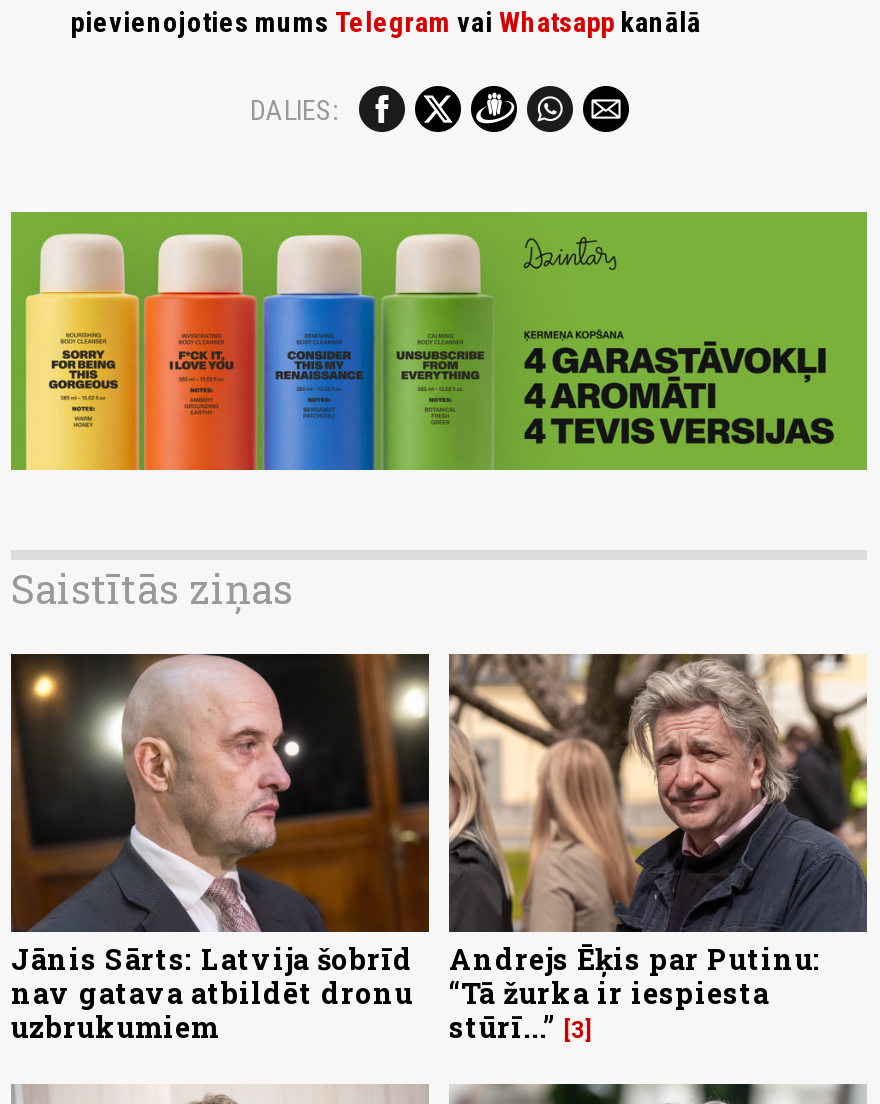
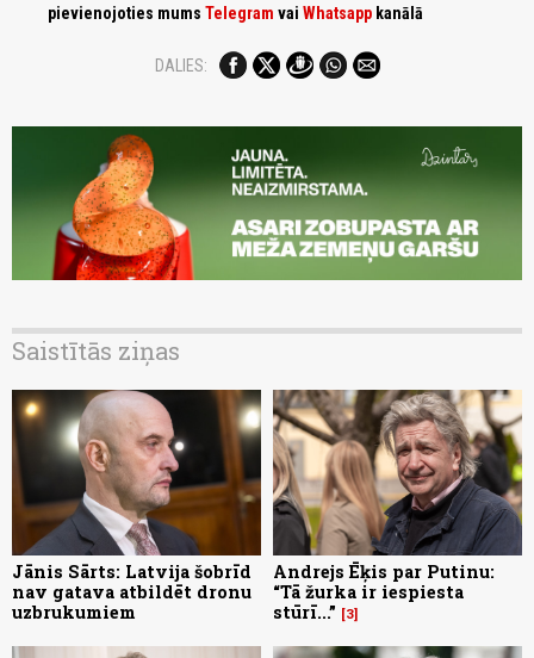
[9,210,869,472] [image] -> [11,125,523,281] [image]

